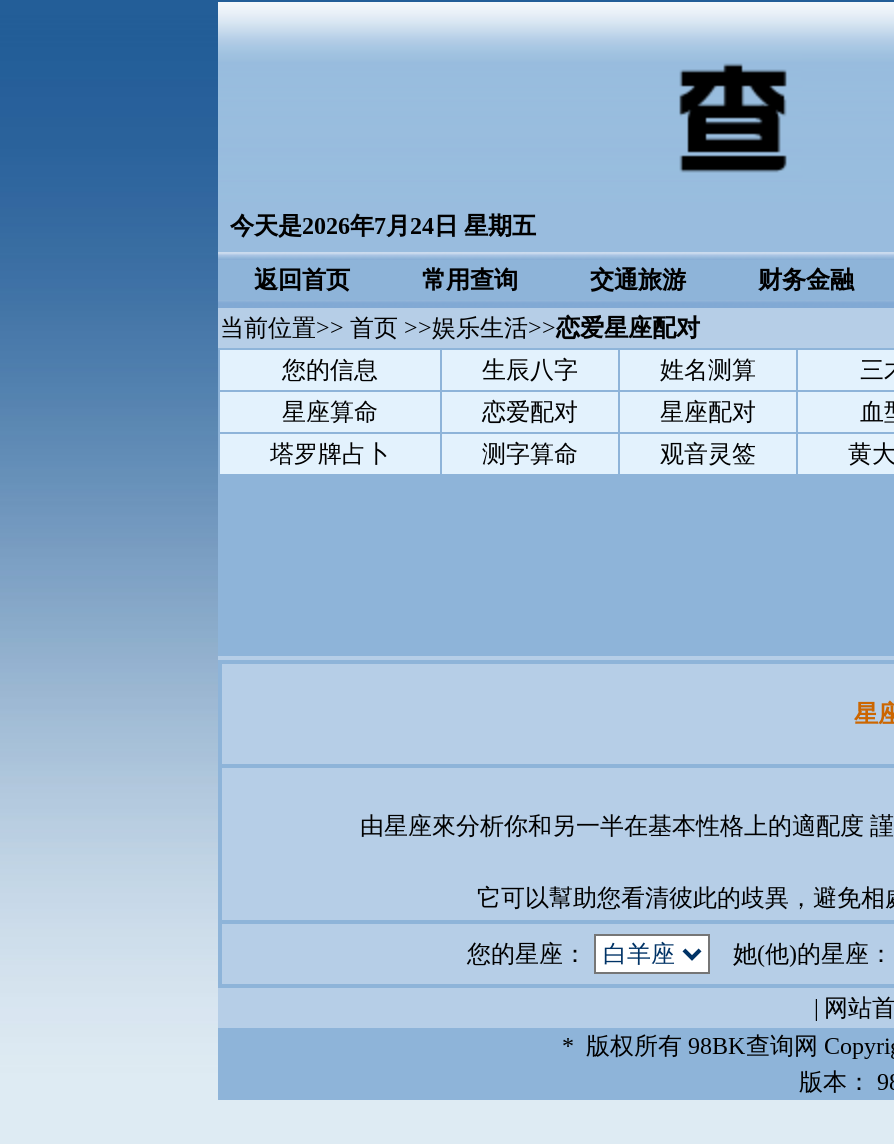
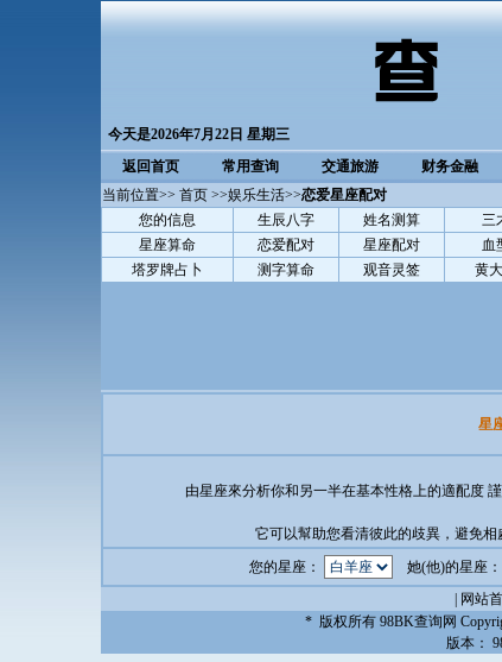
[230,212,536,240] 今天是2026年7月24日 星期五 -> [108,126,290,143] 今天是2026年7月22日 星期三

